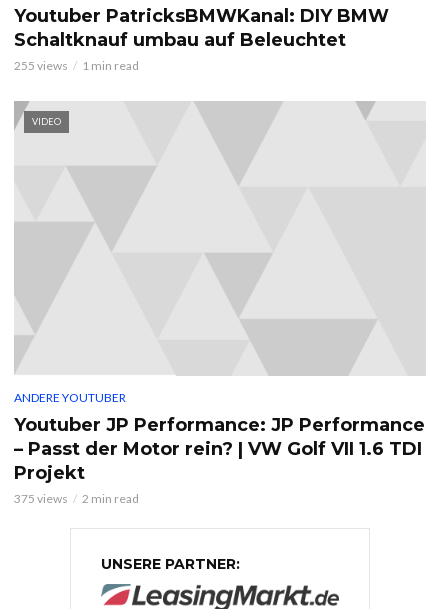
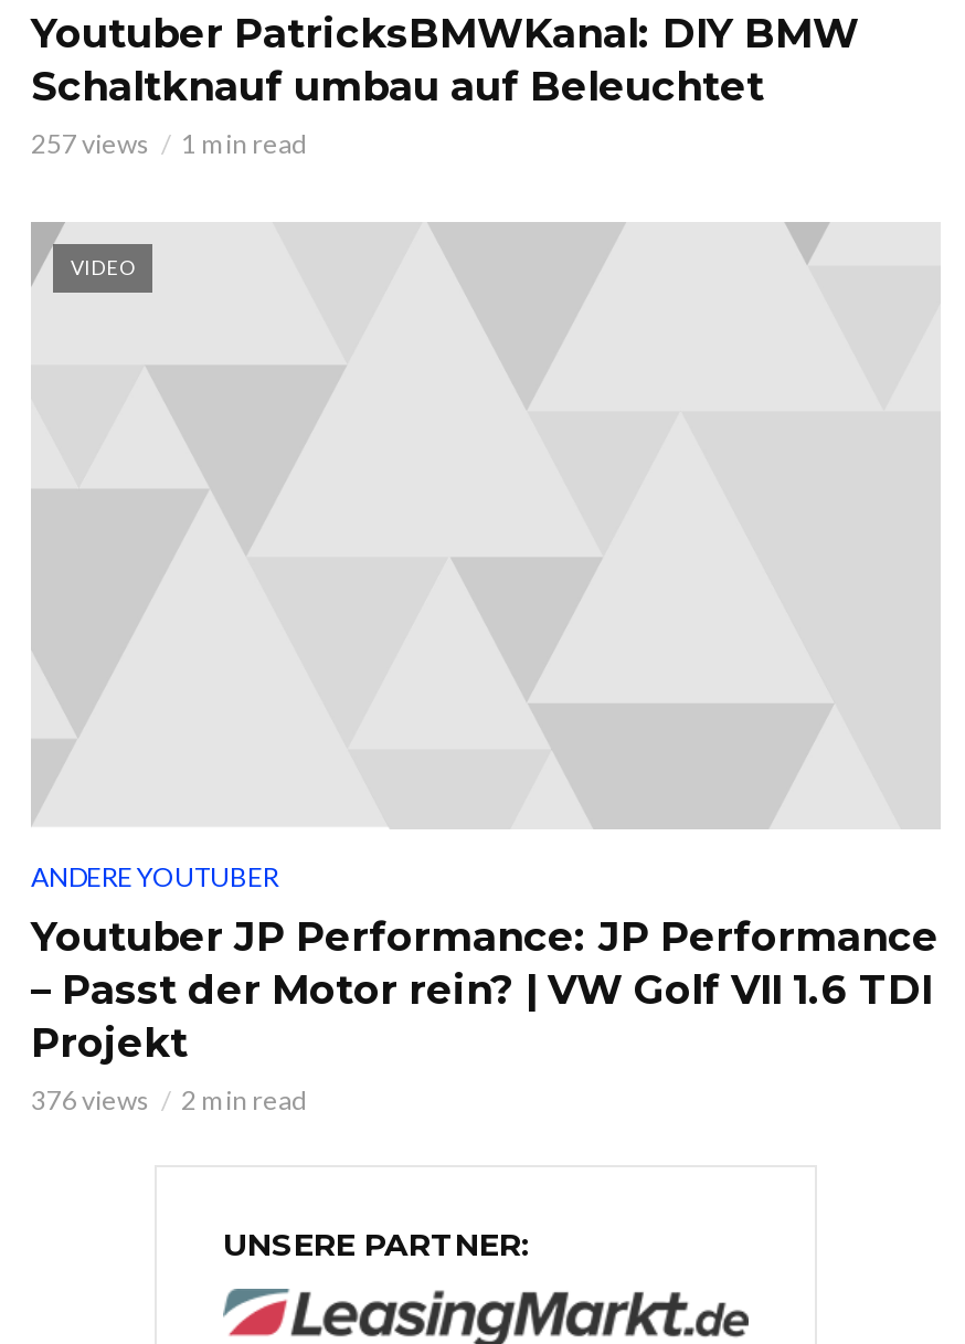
[14,58,139,73] 255 views 1 min read -> [31,127,307,160] 257 views 1 min read
[14,491,139,506] 375 views 2 min read -> [31,1083,307,1117] 376 views 2 min read

